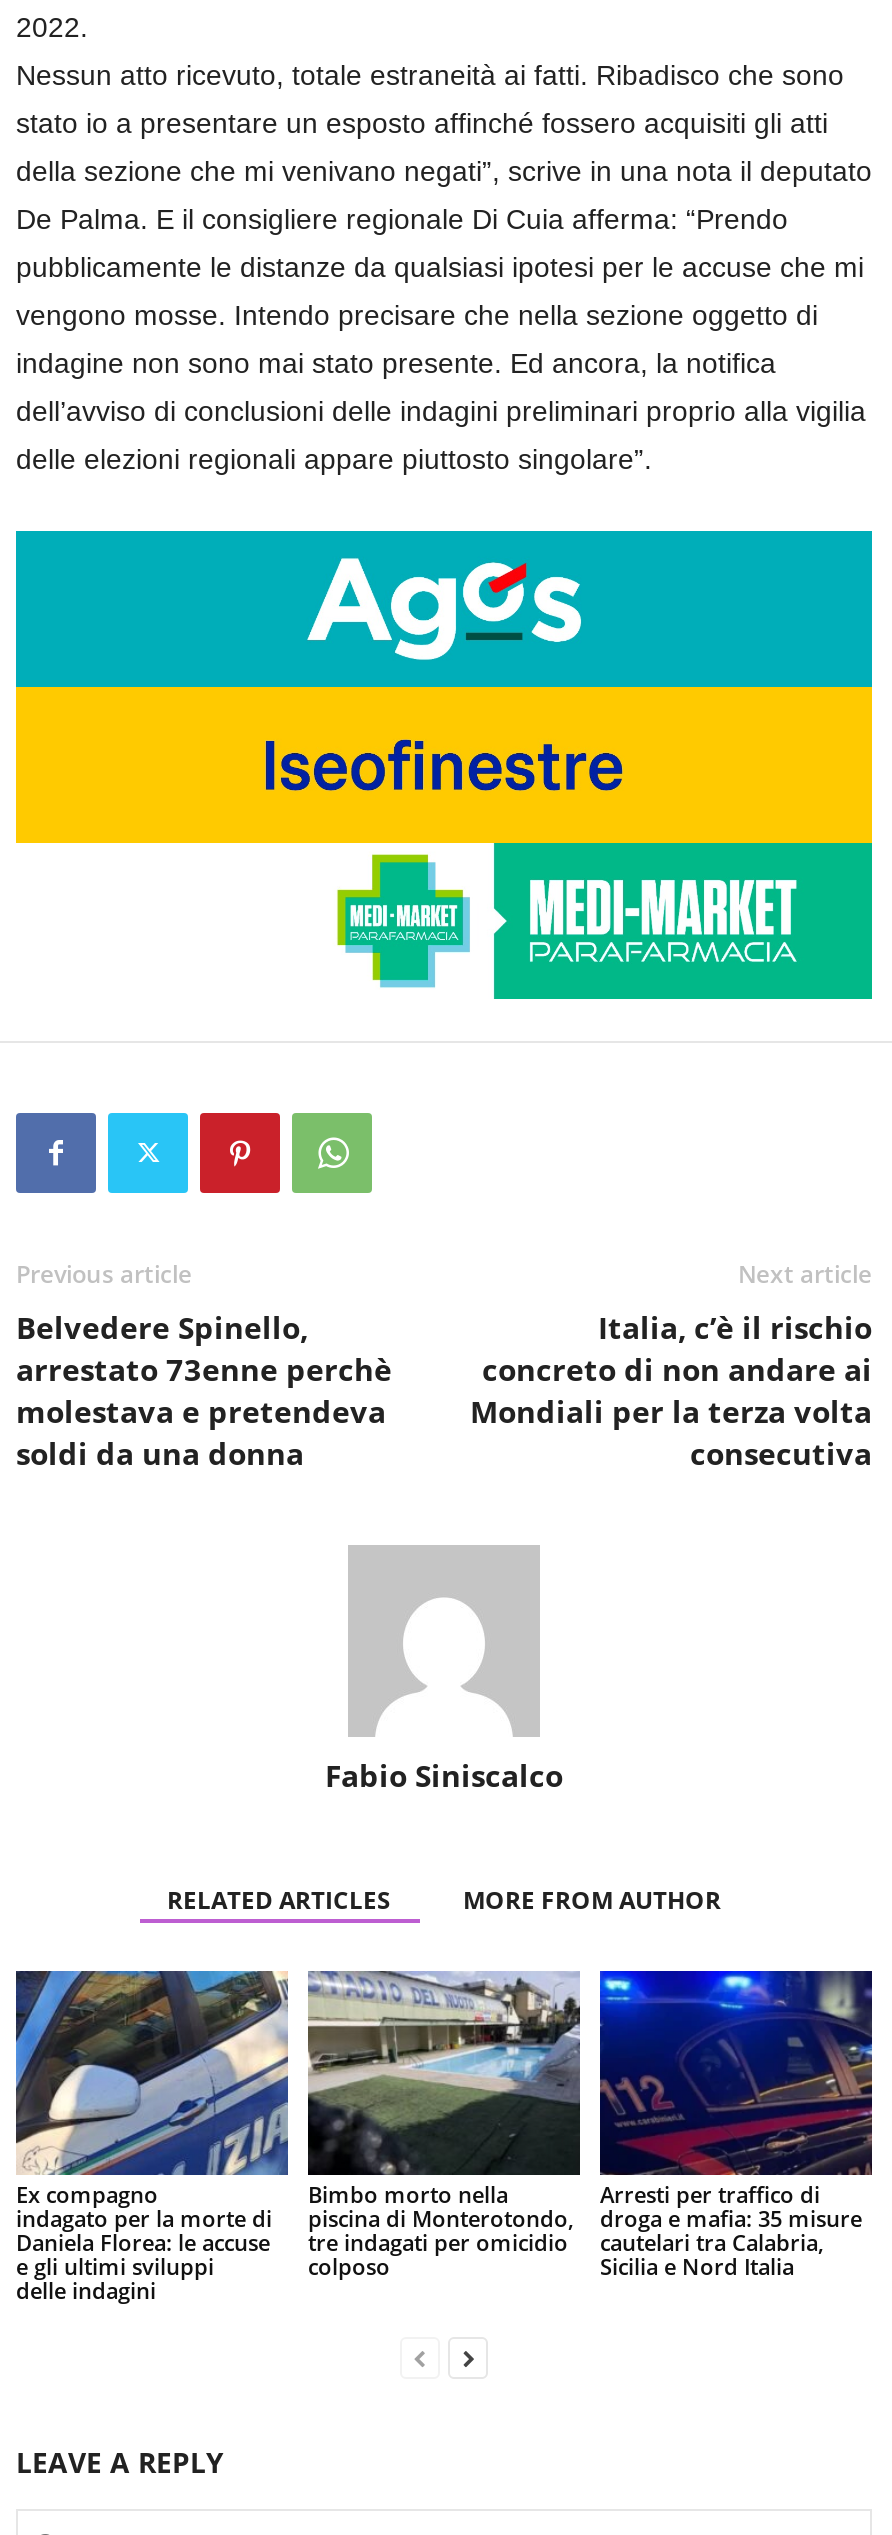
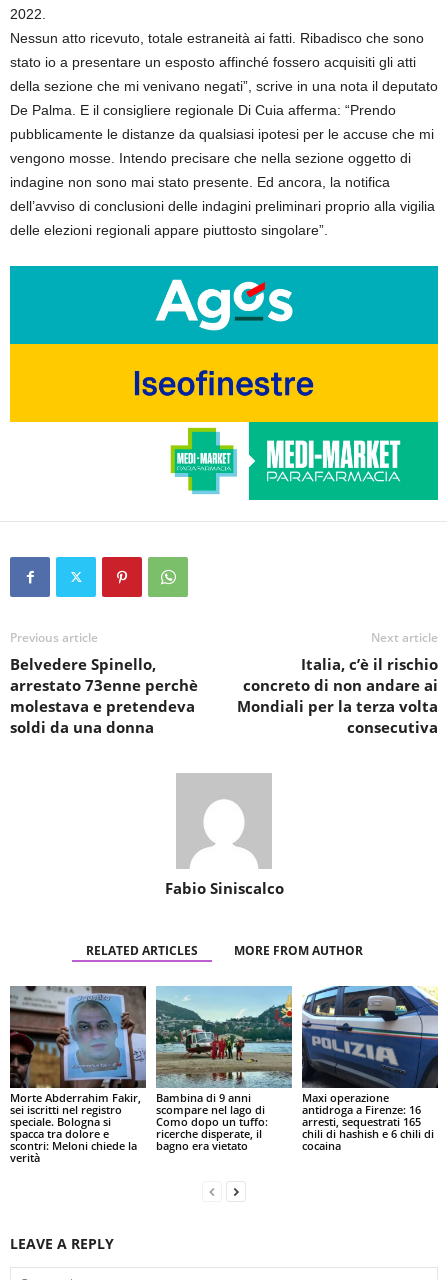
[14,1969,288,2305] [image] | Ex compagno | indagato per la morte di | Daniela Florea: le accuse | e gli ultimi sviluppi | delle indagini -> [9,985,147,1165] [image] | Morte Abderrahim Fakir, | sei iscritti nel registro | speciale. Bologna si | spacca tra dolore e | scontri: Meloni chiede la | verità
[306,1971,580,2281] [image] | Bimbo morto nella | piscina di Monterotondo, | tre indagati per omicidio | colposo -> [155,986,293,1153] [image] | Bambina di 9 anni | scompare nel lago di | Como dopo un tuffo: | ricerche disperate, il | bagno era vietato
[598,1969,874,2281] [image] | Arresti per traffico di | droga e mafia: 35 misure | cautelari tra Calabria, | Sicilia e Nord Italia -> [302,985,438,1153] [image] | Maxi operazione | antidroga a Firenze: 16 | arresti, sequestrati 165 | chili di hashish e 6 chili di | cocaina

